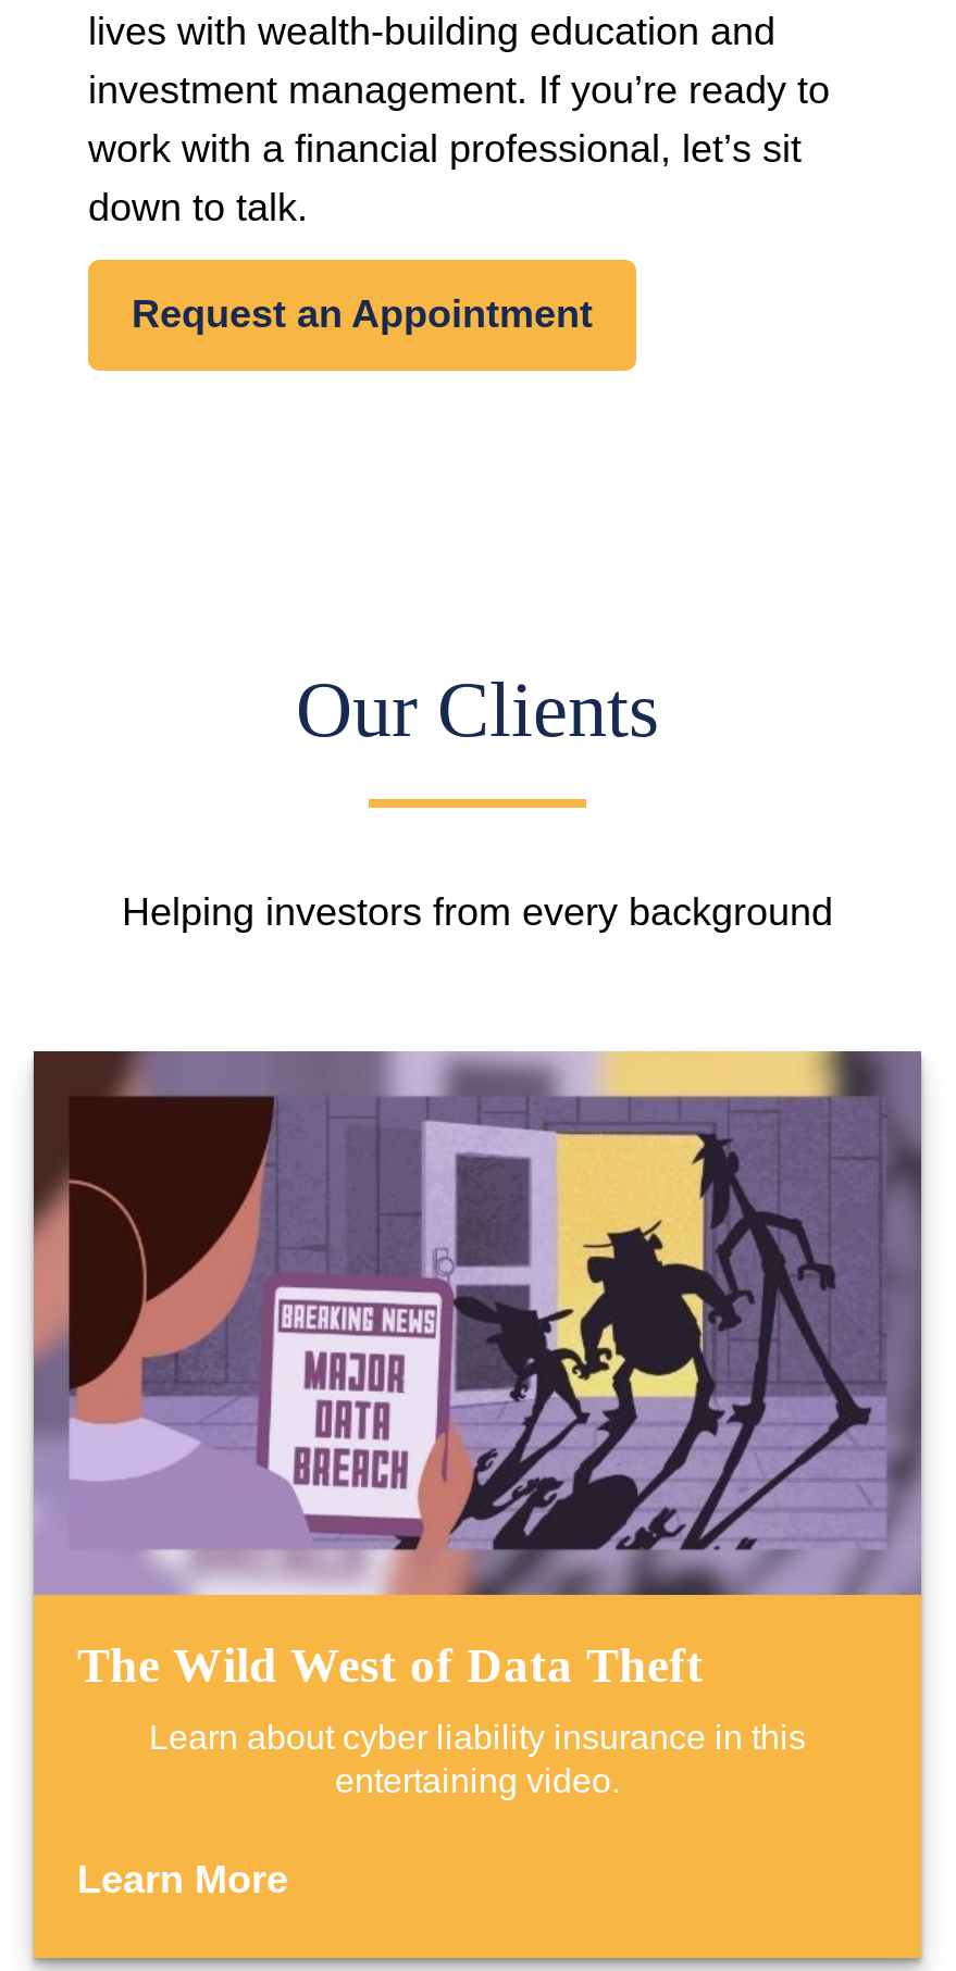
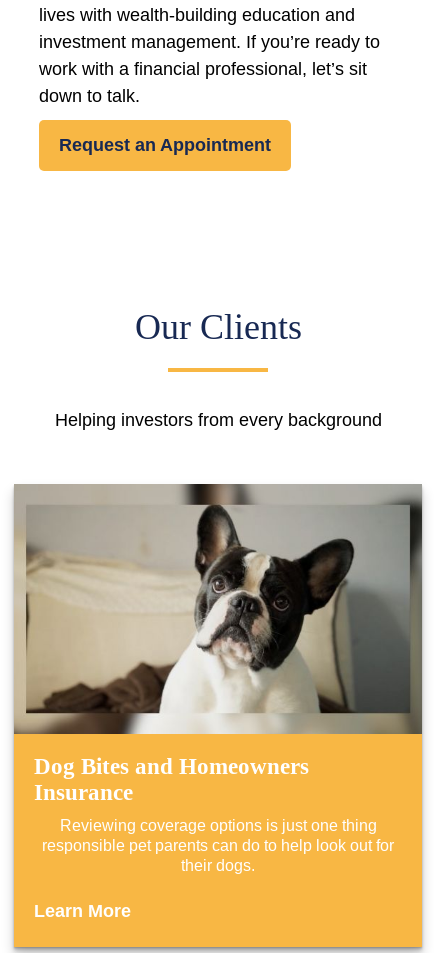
[32,1051,921,1693] [image] | The Wild West of Data Theft -> [14,483,422,805] [image] | Dog Bites and Homeowners | Insurance
[149,1719,806,1799] Learn about cyber liability insurance in this | entertaining video. -> [42,817,394,874] Reviewing coverage options is just one thing | responsible pet parents can do to help look out for | their dogs.

